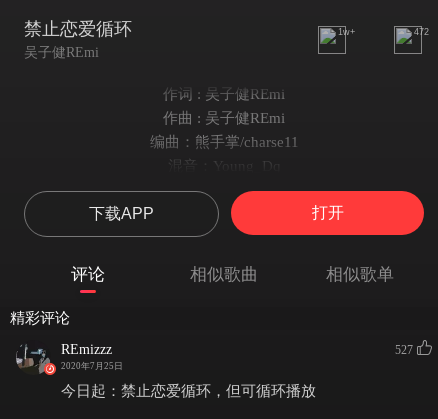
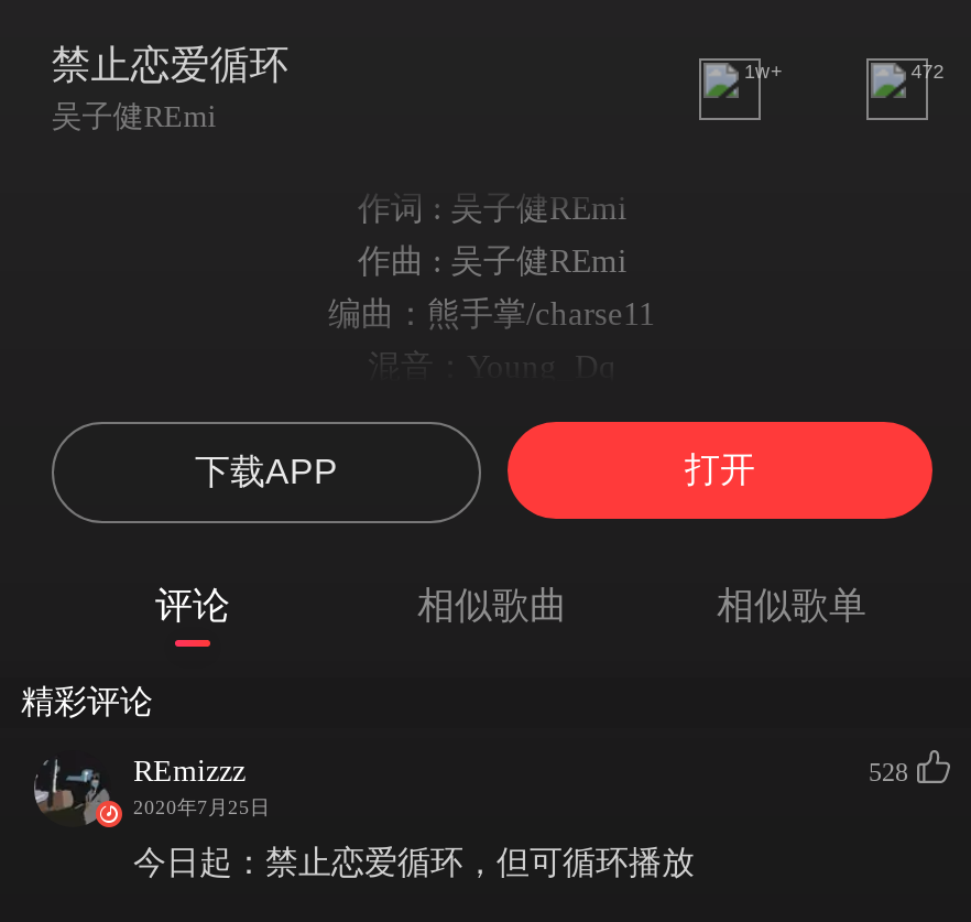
[395,343,413,357] 527 -> [869,756,908,787] 528

